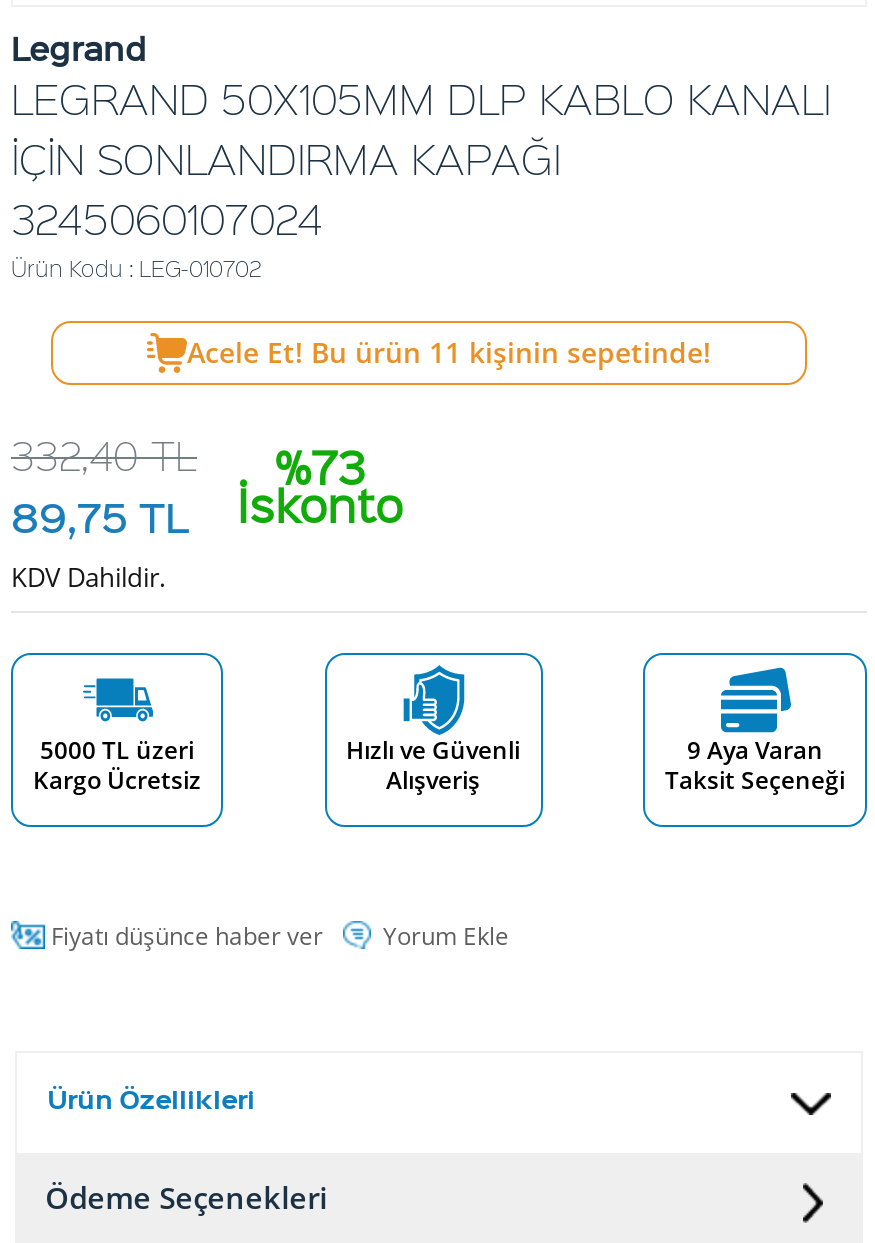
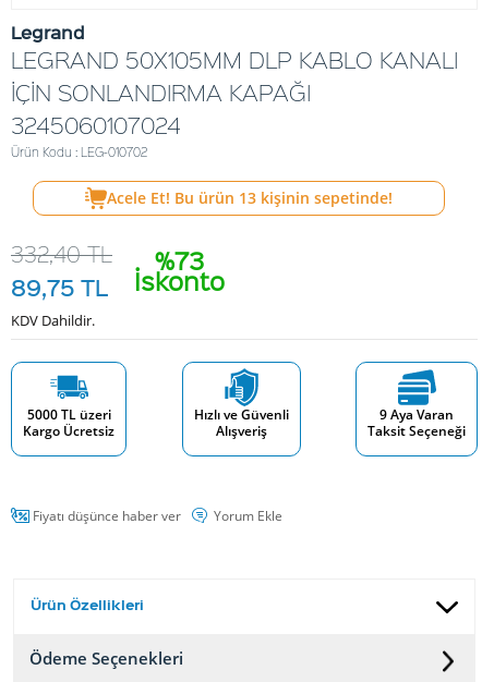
[187,333,711,371] Acele Et! Bu ürün 11 kişinin sepetinde! -> [107,187,393,208] Acele Et! Bu ürün 13 kişinin sepetinde!

